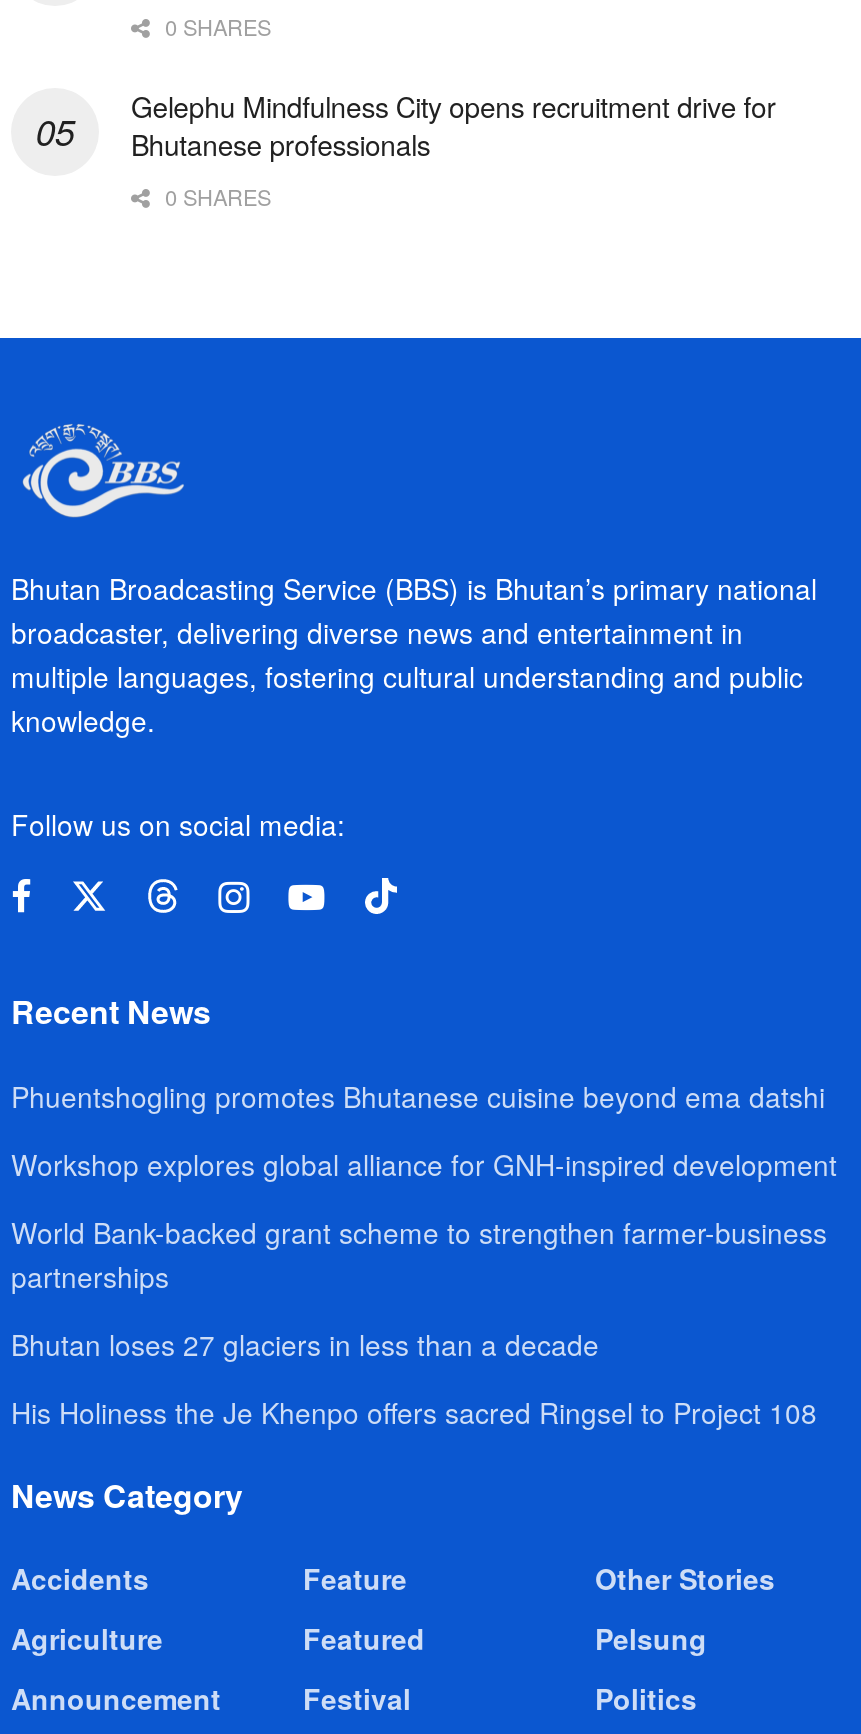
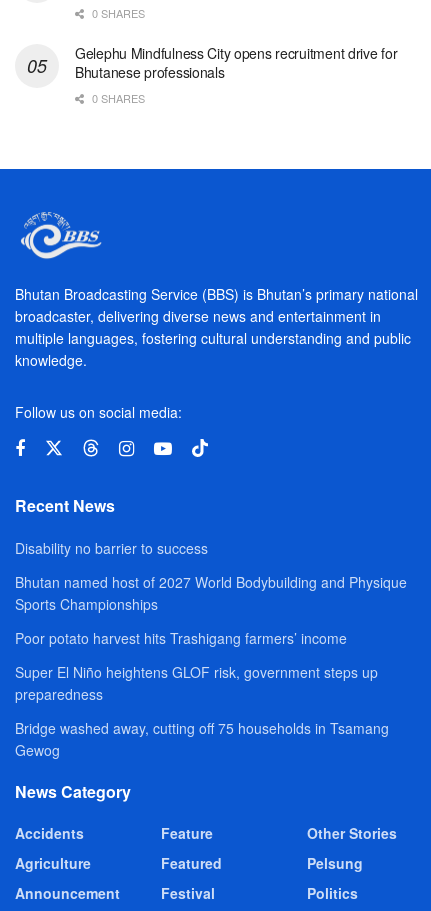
[11,1077,825,1117] Phuentshogling promotes Bhutanese cuisine beyond ema datshi -> [15,538,208,558] Disability no barrier to success
[11,1145,837,1185] Workshop explores global alliance for GNH-inspired development -> [15,572,407,614] Bhutan named host of 2027 World Bodybuilding and Physique | Sports Championships
[11,1213,827,1297] World Bank-backed grant scheme to strengthen farmer-business | partnerships -> [15,628,347,648] Poor potato harvest hits Trashigang farmers’ income
[11,1325,599,1365] Bhutan loses 27 glaciers in less than a decade -> [15,662,378,704] Super El Niño heightens GLOF risk, government steps up | preparedness
[11,1393,817,1433] His Holiness the Je Khenpo offers sacred Ringsel to Project 108 -> [15,718,389,760] Bridge washed away, cutting off 75 households in Tsamang | Gewog

